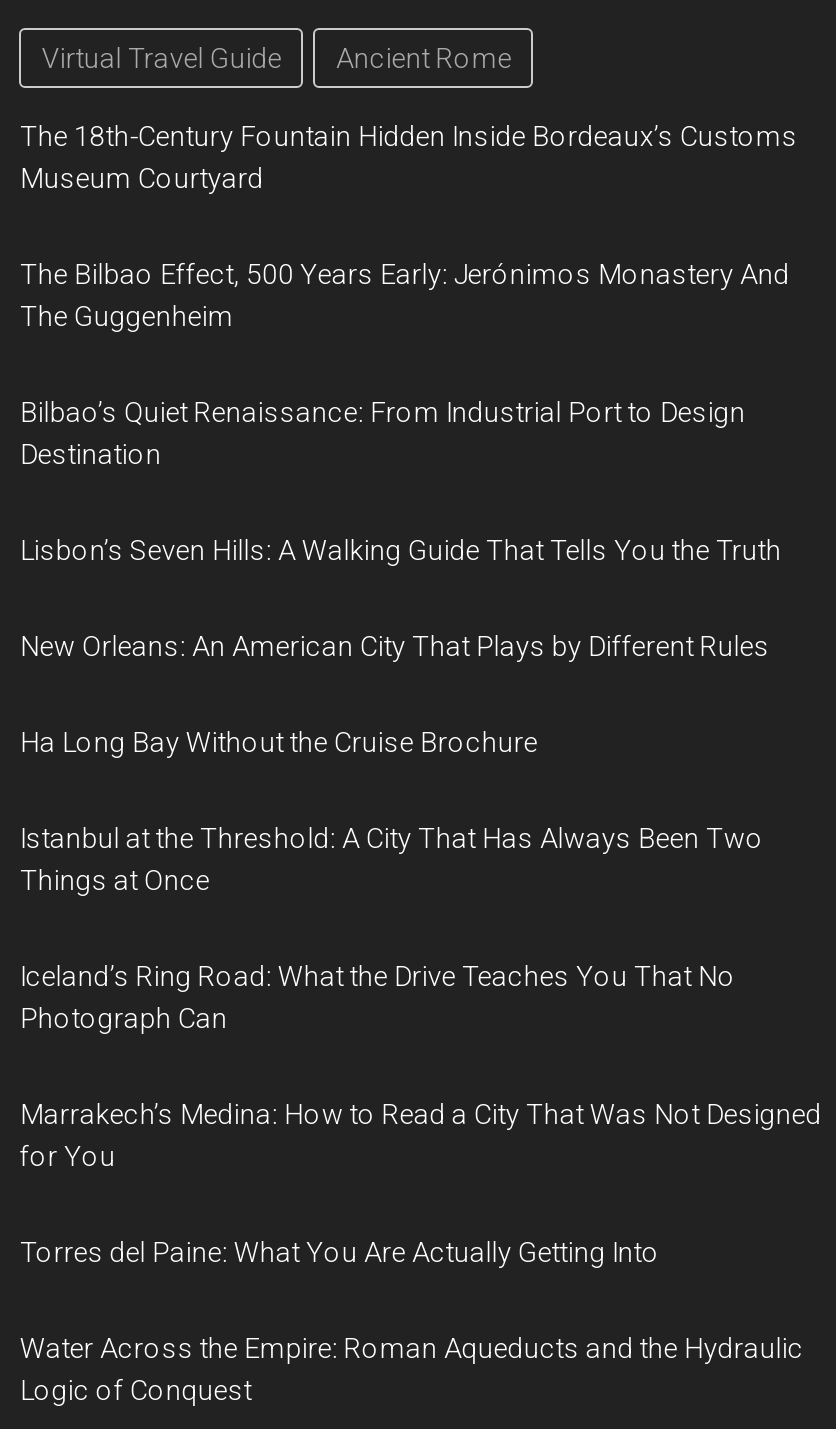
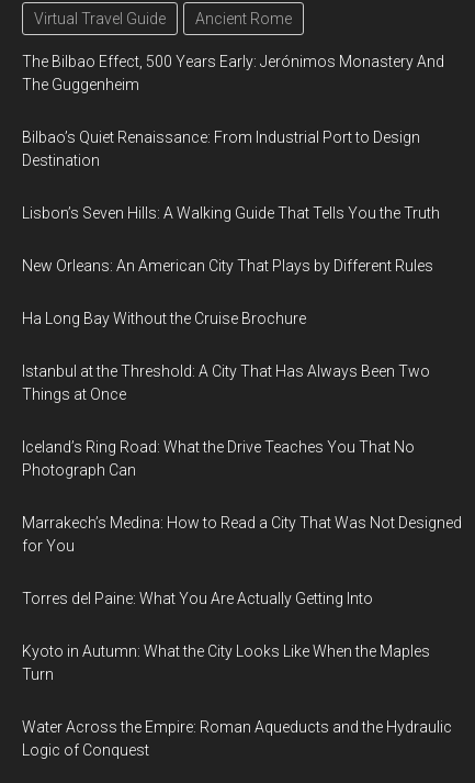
[20,121,798,195] The 18th-Century Fountain Hidden Inside Bordeaux’s Customs | Museum Courtyard -> none
moved [20,259,822,1269] -> [22,53,462,608]: The Bilbao Effect, 500 Years Early: Jerónimos Monastery And | The Guggenheim | Bilbao’s Quiet Renaissance: From Industrial Port to Design | ... | for You | Torres del Paine: What You Are Actually Getting Into
none -> [22,643,430,683] Kyoto in Autumn: What the City Looks Like When the Maples | Turn

